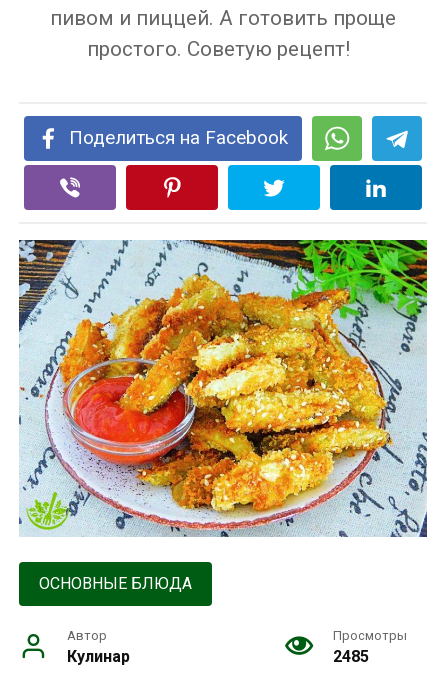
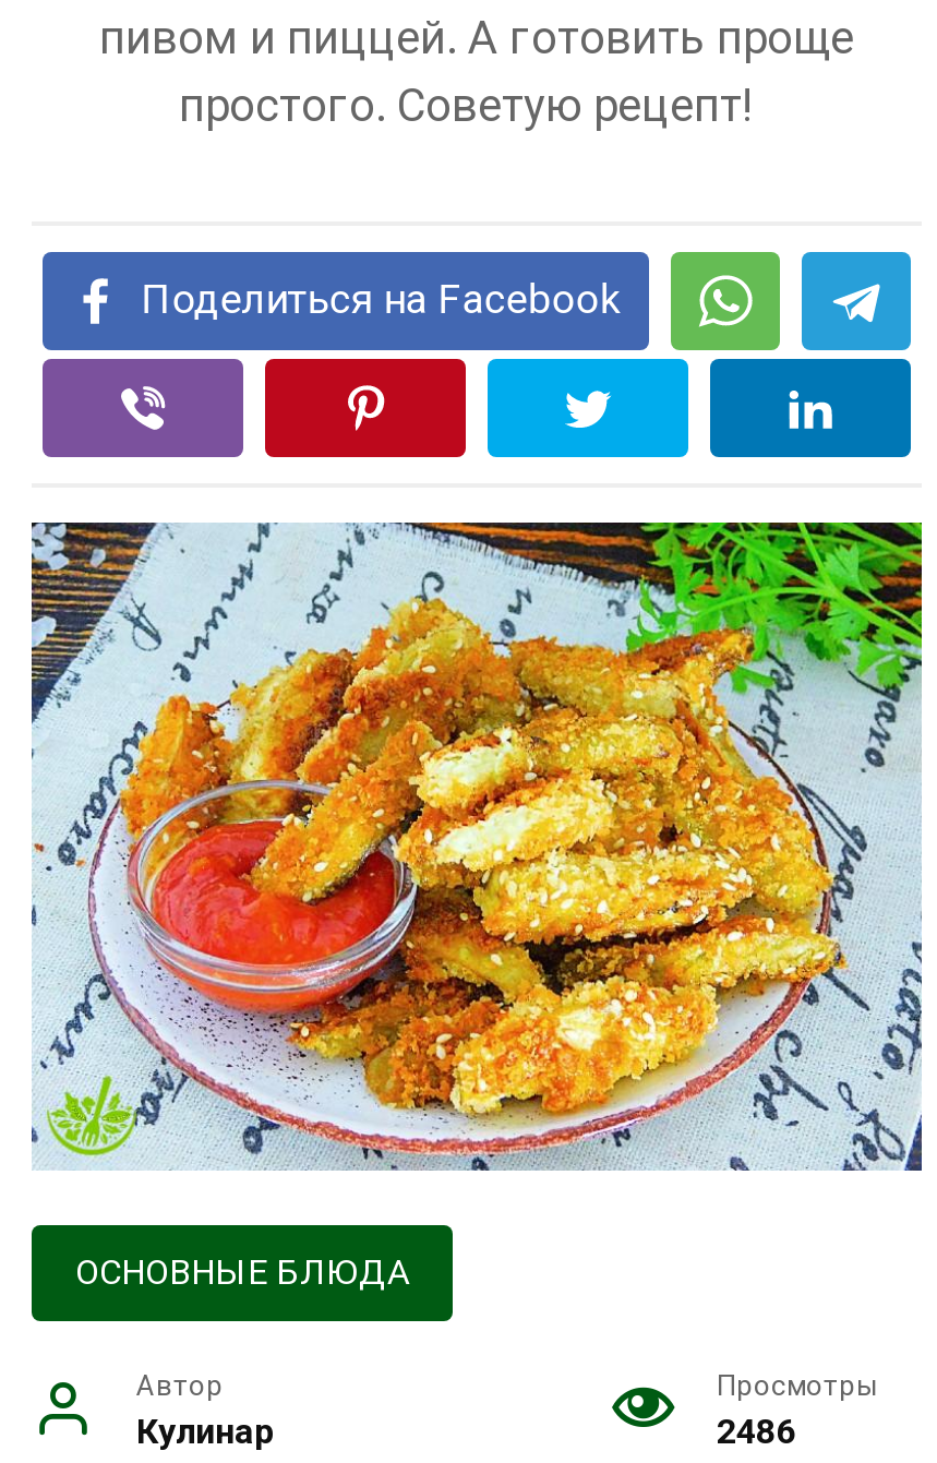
[333,647,369,666] 2485 -> [717,1410,795,1451] 2486

